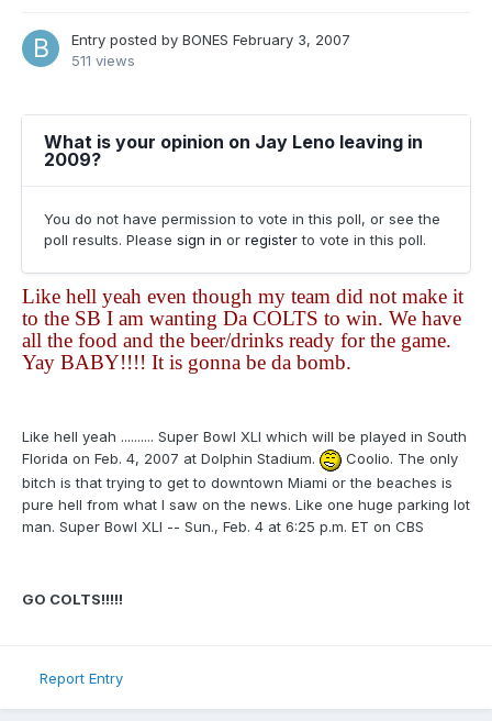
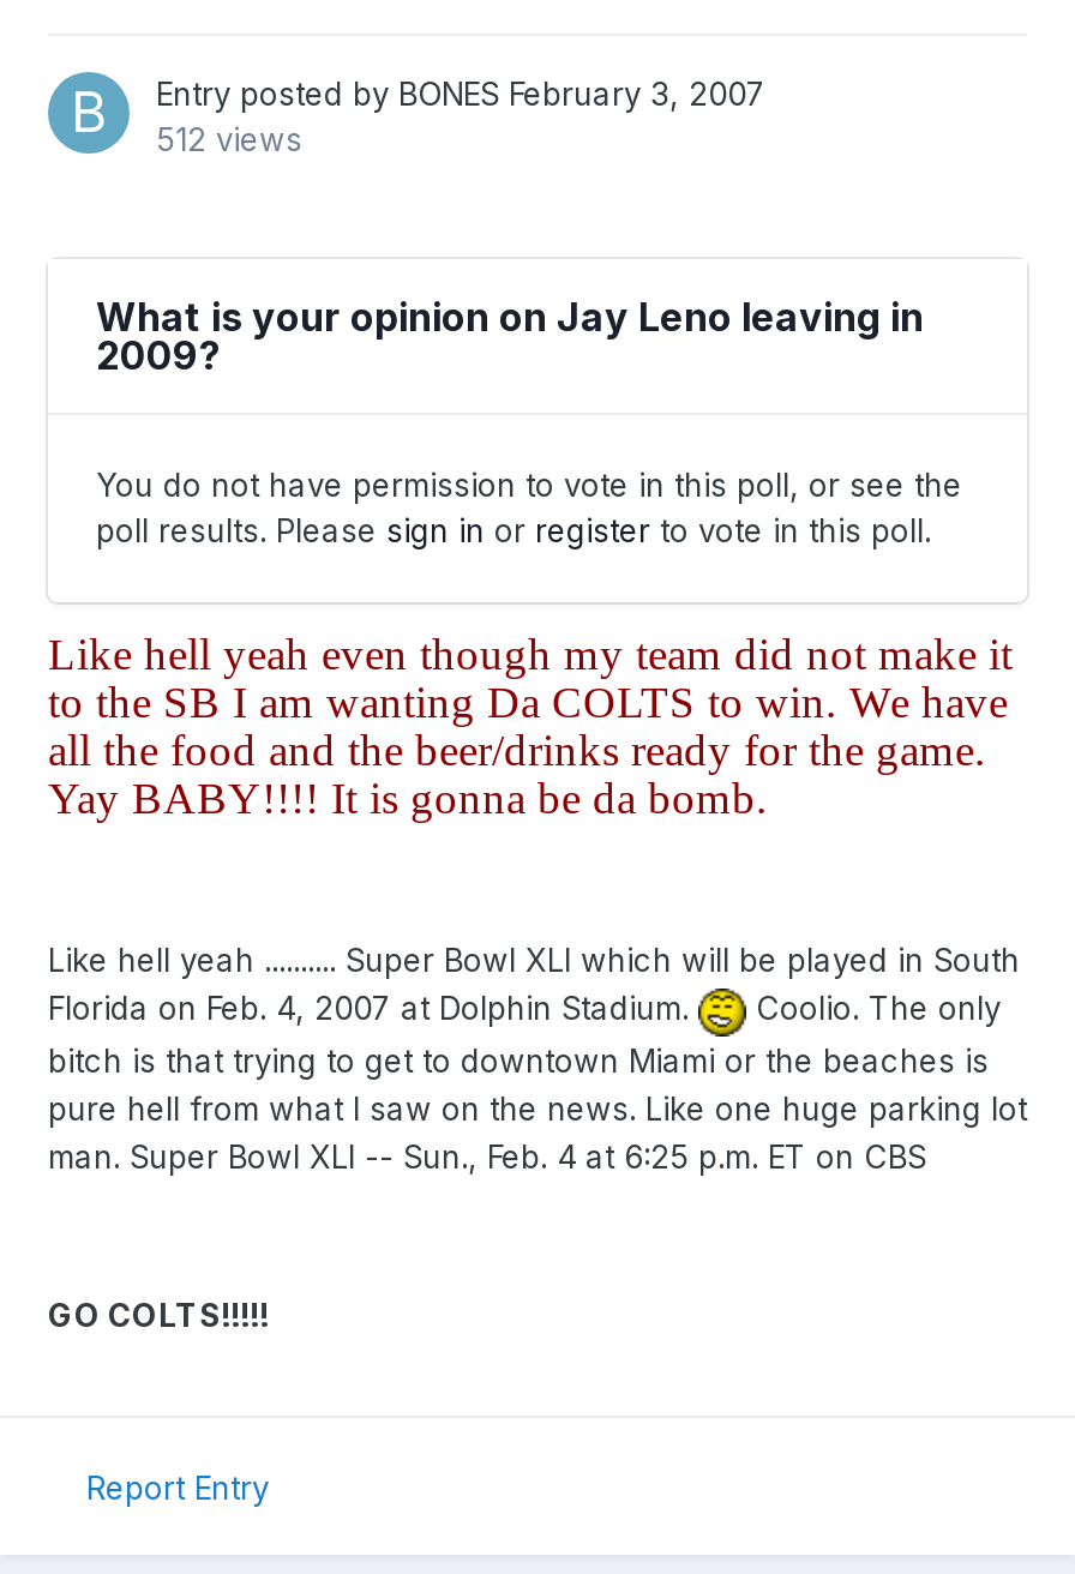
[71,52,135,70] 511 views -> [156,121,302,159] 512 views

